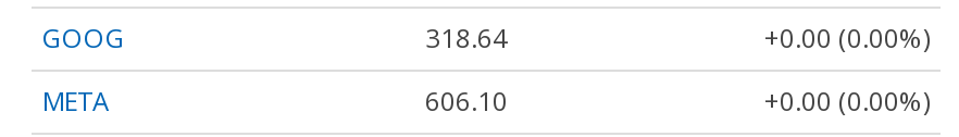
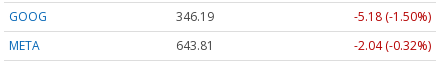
[425,19,508,56] 318.64 -> [176,8,214,25] 346.19
[764,19,930,56] +0.00 (0.00%) -> [354,8,431,25] -5.18 (-1.50%)
[425,82,508,119] 606.10 -> [176,37,214,54] 643.81
[764,82,930,119] +0.00 (0.00%) -> [354,37,431,54] -2.04 (-0.32%)

